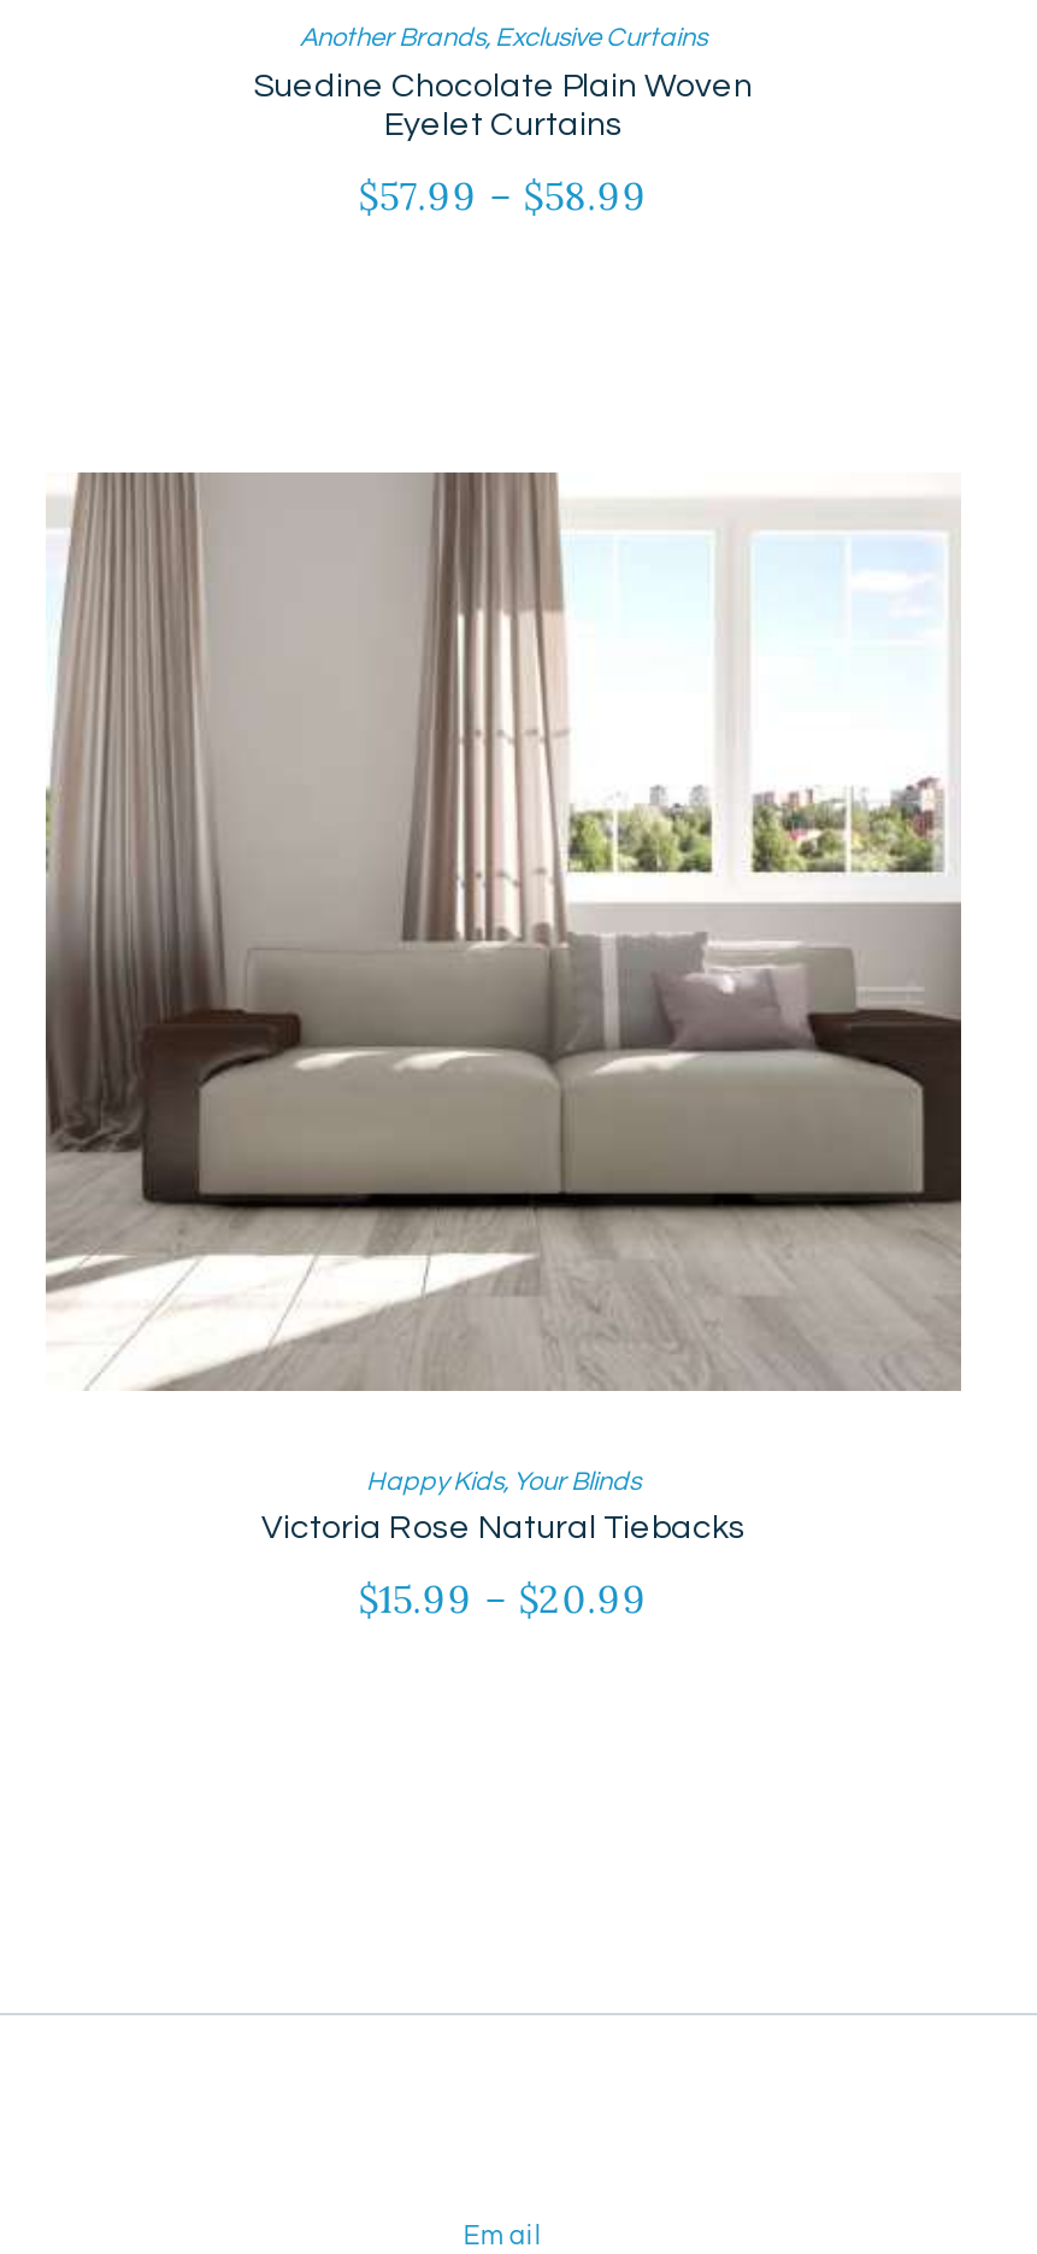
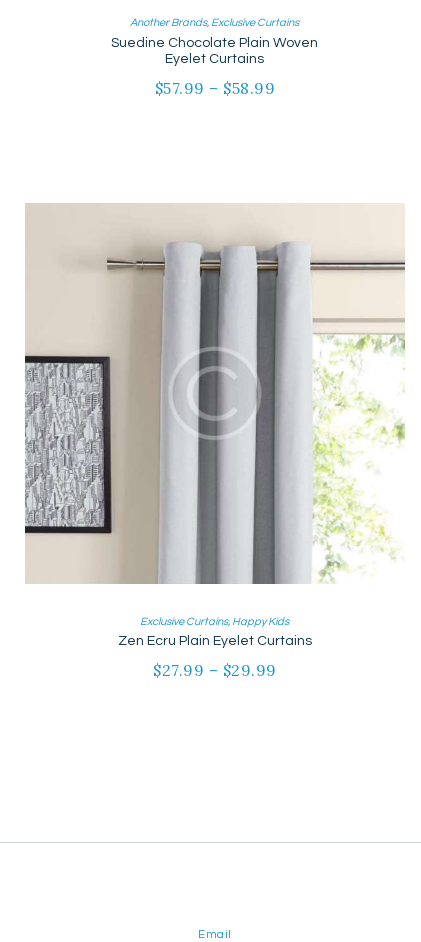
[46,470,964,1494] [image] | Happy Kids, Your Blinds -> [24,203,406,627] [image] | Exclusive Curtains, Happy Kids
[261,1512,746,1546] Victoria Rose Natural Tiebacks -> [118,634,312,648] Zen Ecru Plain Eyelet Curtains
[358,1575,648,1623] $15.99 – $20.99 -> [153,660,277,680] $27.99 – $29.99

